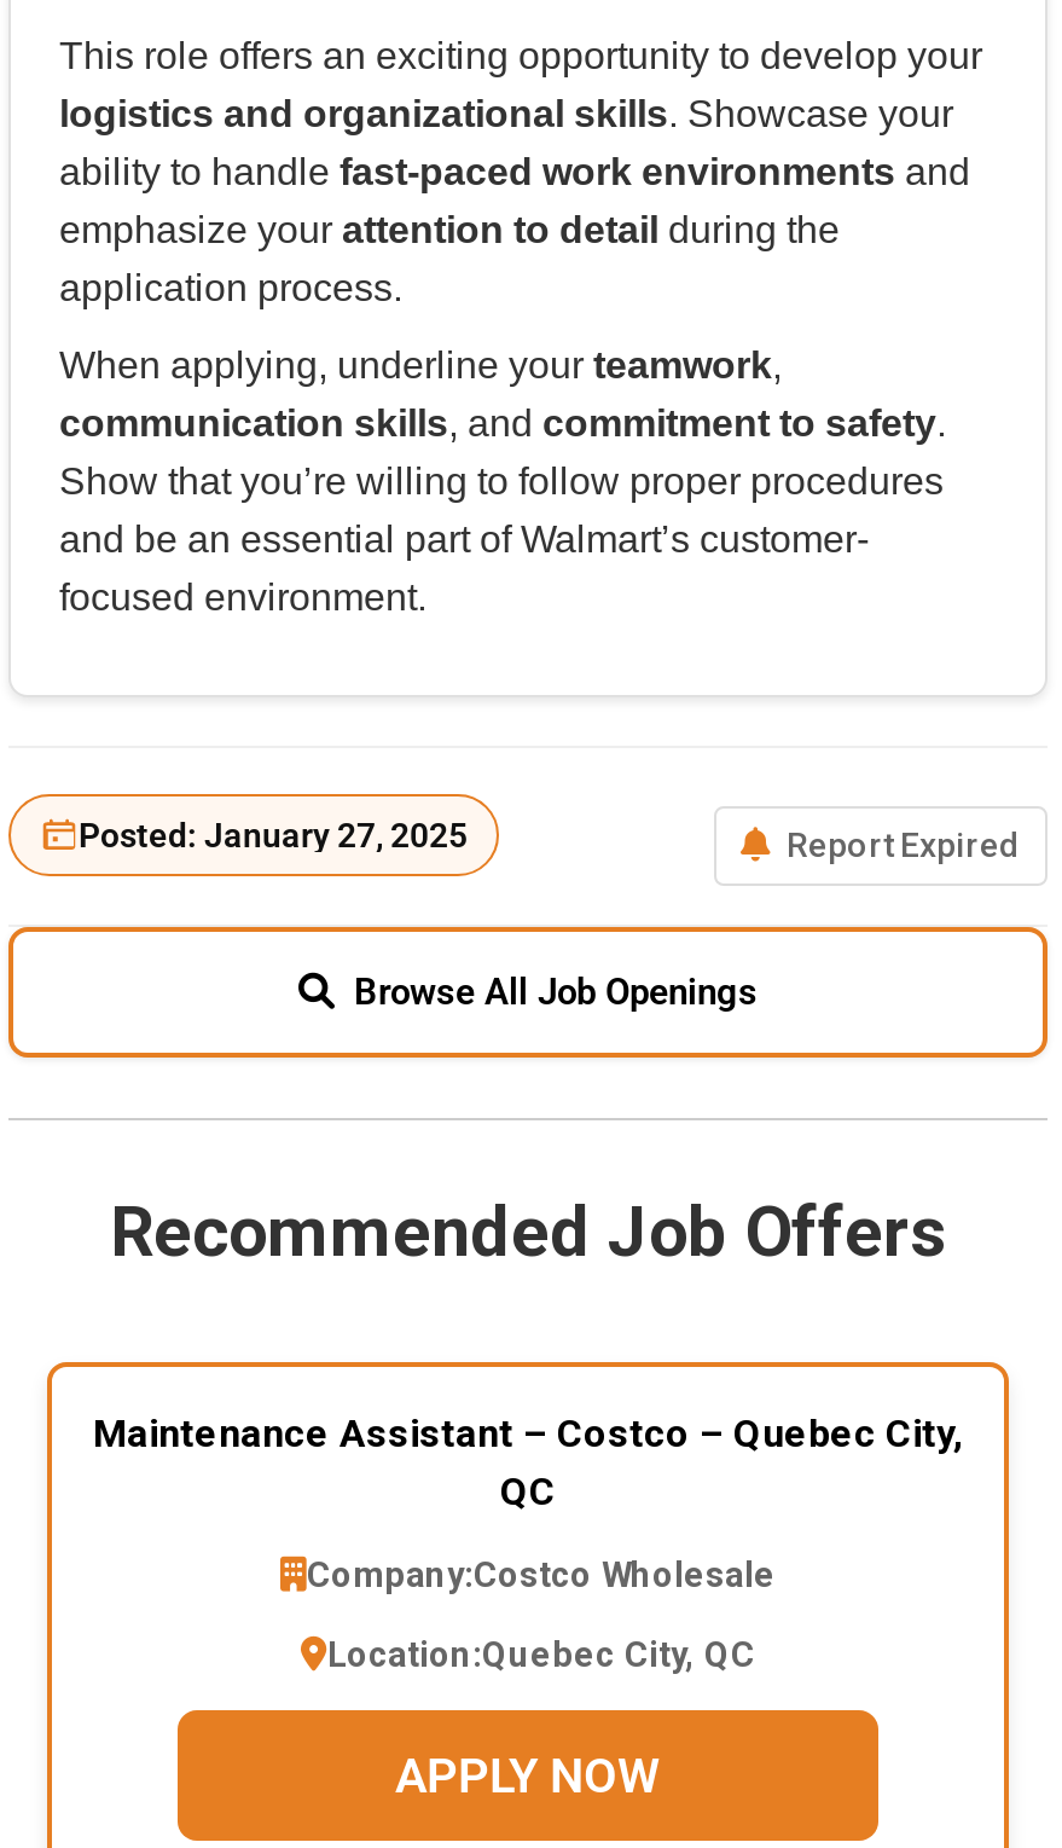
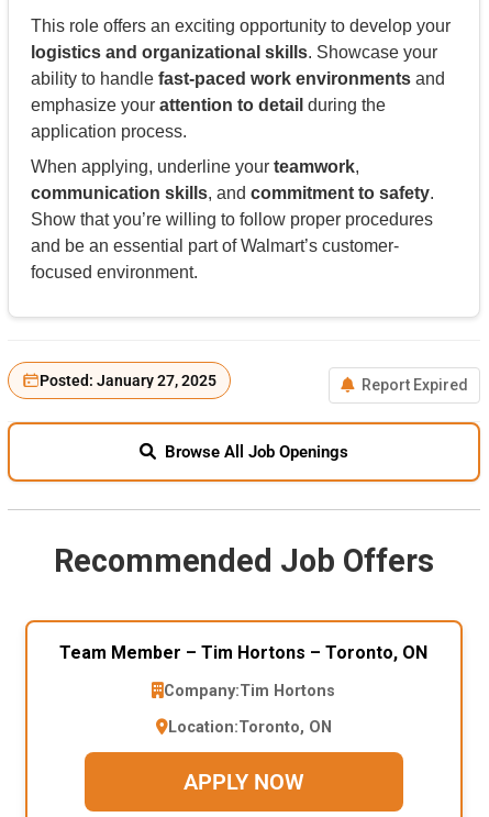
[93,1410,963,1514] Maintenance Assistant – Costco – Quebec City, | QC -> [60,642,428,663] Team Member – Tim Hortons – Toronto, ON
[307,1555,776,1596] Company:Costco Wholesale -> [164,682,336,700] Company:Tim Hortons
[327,1635,755,1676] Location: Quebec City, QC -> [168,718,332,737] Location: Toronto, ON

